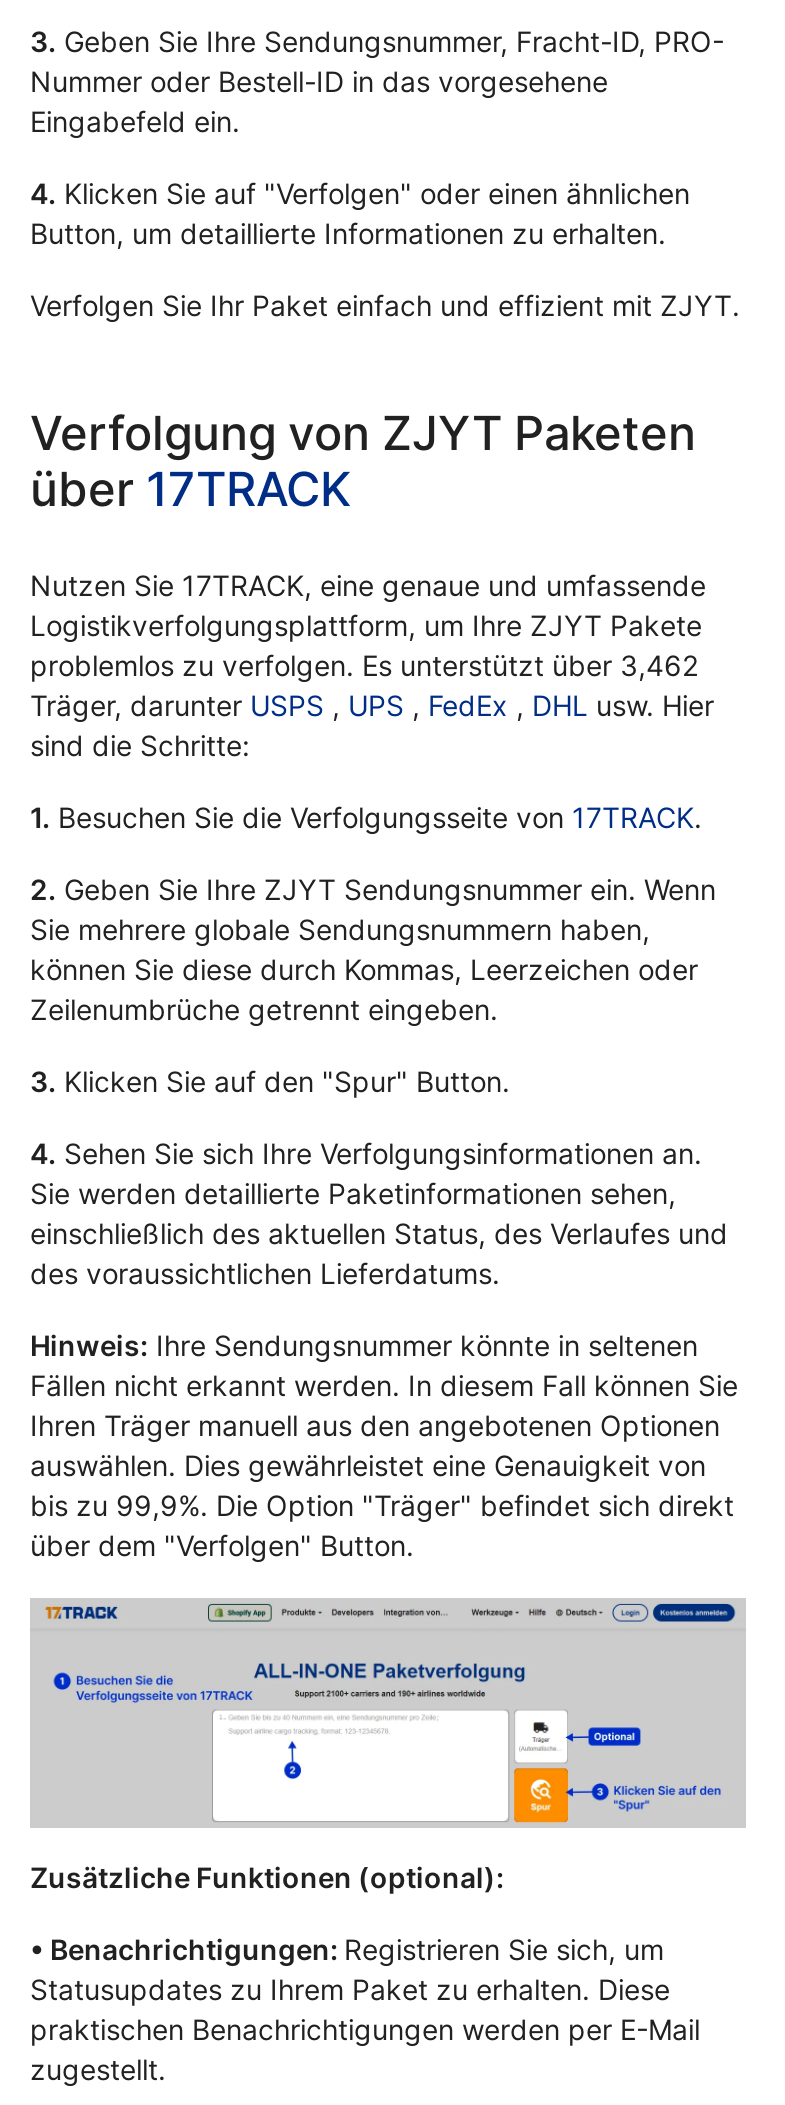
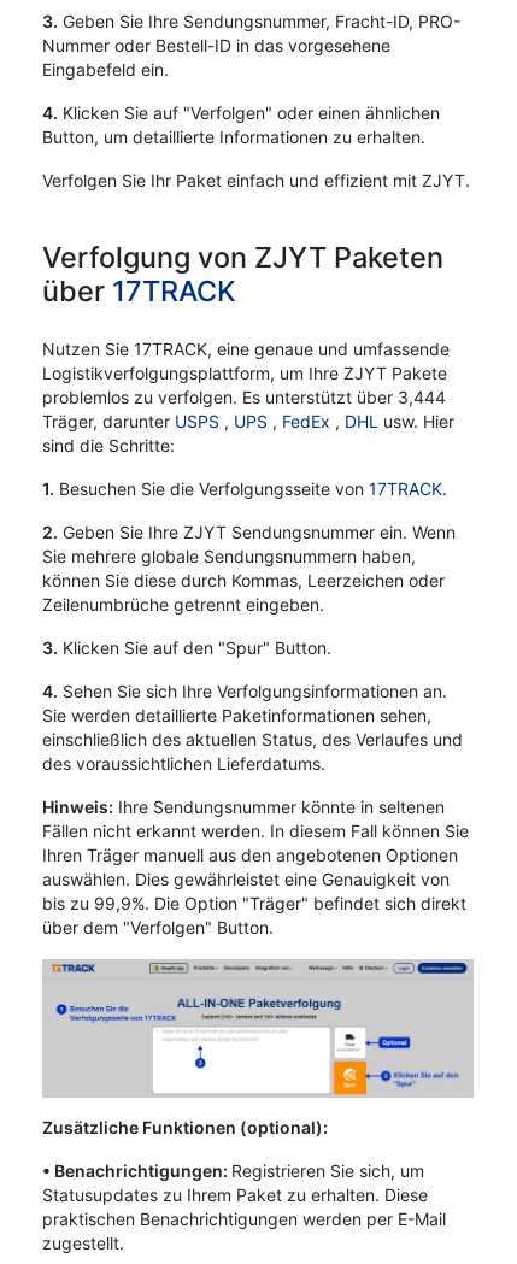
[30,648,698,682] problemlos zu verfolgen. Es unterstützt über 3,462 -> [42,387,446,407] problemlos zu verfolgen. Es unterstützt über 3,444

